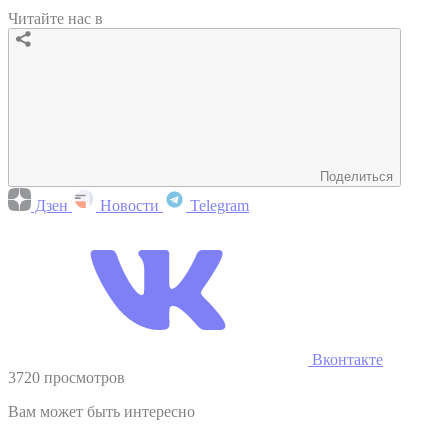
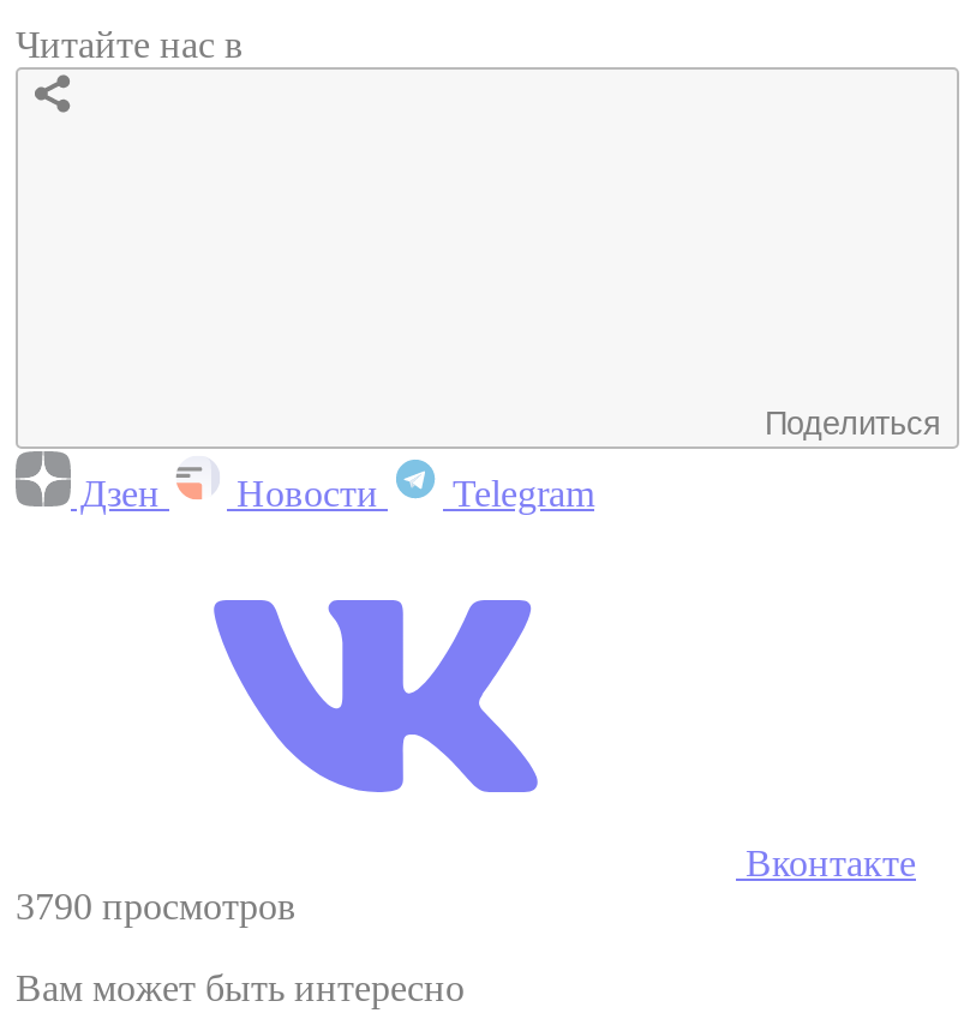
[8,369,125,386] 3720 просмотров -> [16,885,297,926] 3790 просмотров

